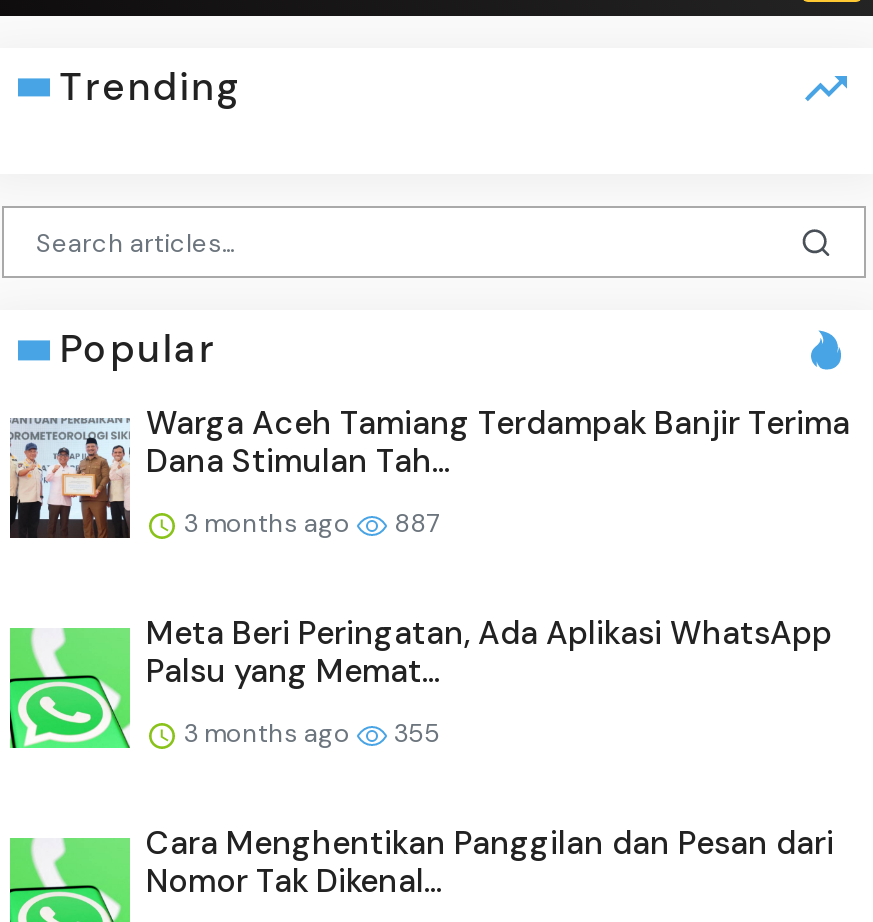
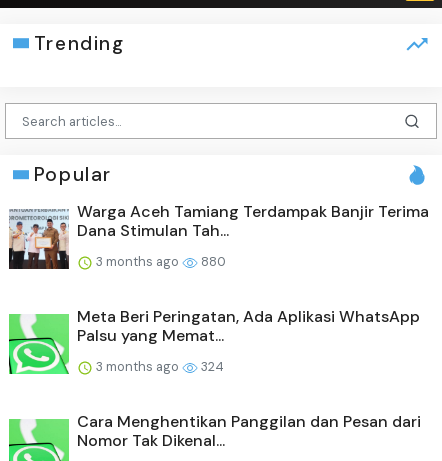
[178,506,440,540] 3 months ago 887 -> [93,253,226,270] 3 months ago 880
[178,716,440,750] 3 months ago 355 -> [93,358,224,375] 3 months ago 324

